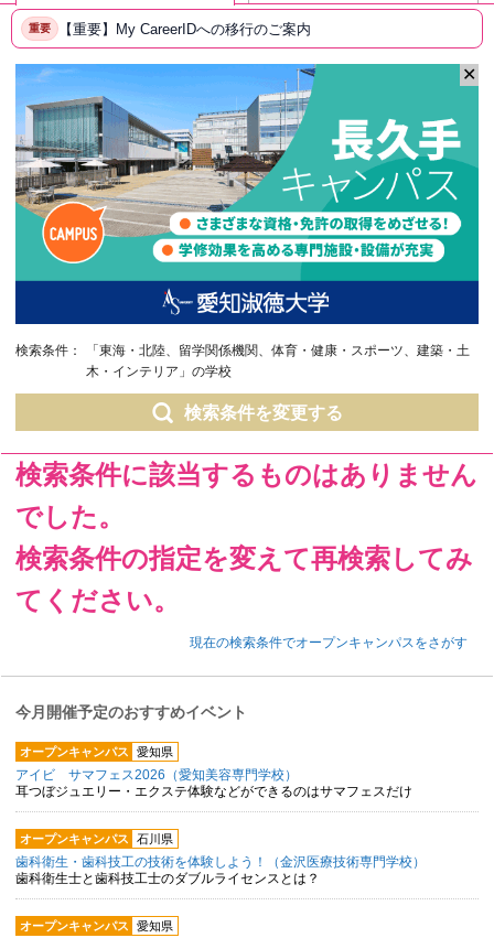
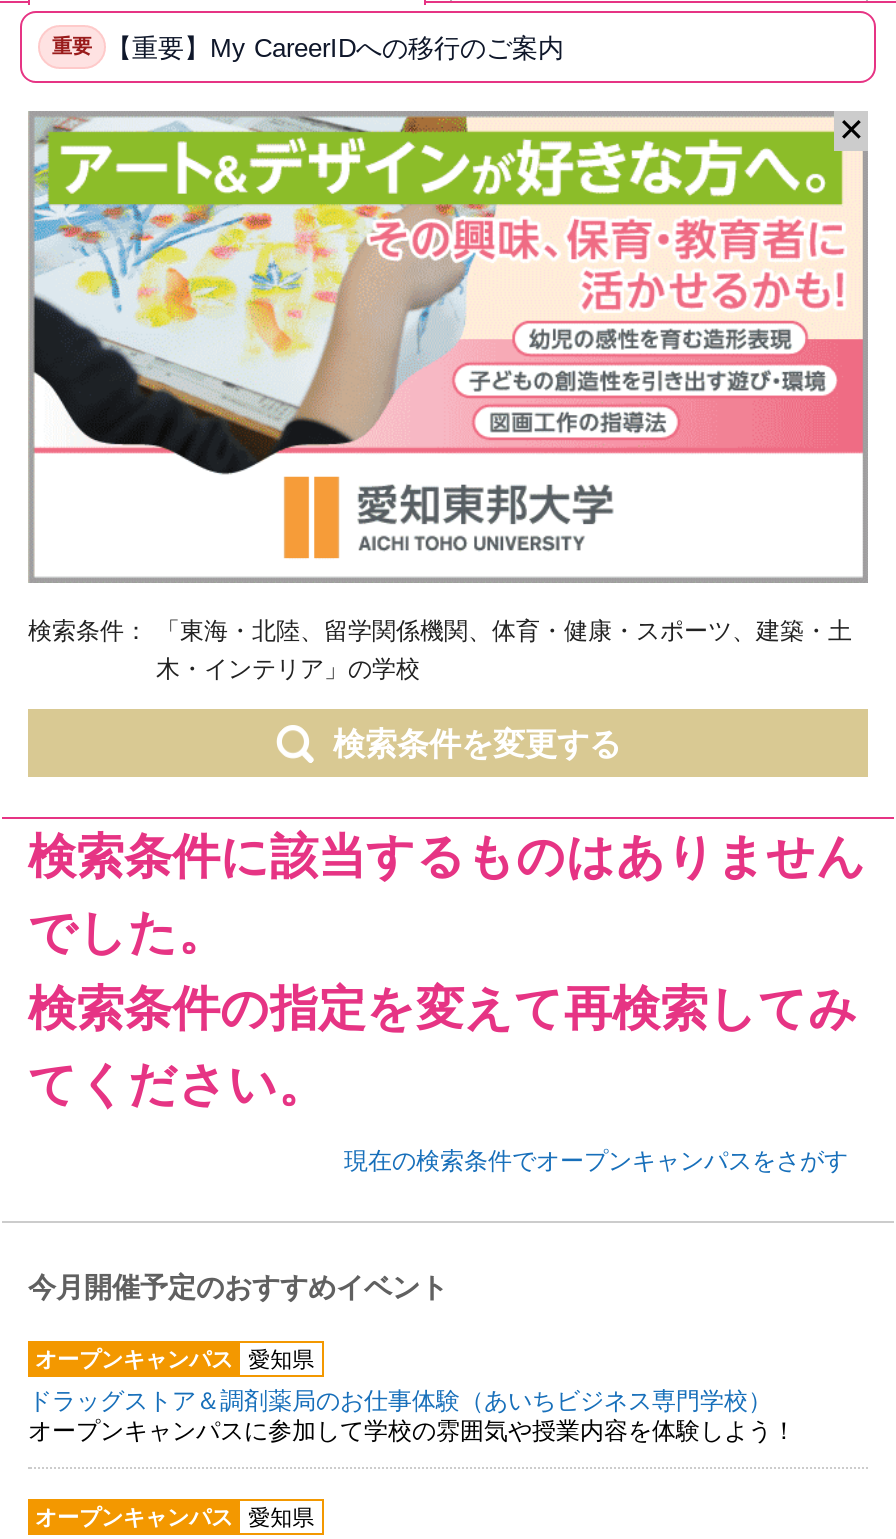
[14,63,480,324] [image] -> [28,109,868,583] [image]
[15,767,426,886] アイビ サマフェス2026（愛知美容専門学校） | 耳つぼジュエリー・エクステ体験などができるのはサマフェスだけ | オープンキャンパス | 石川県 | 歯科衛生・歯科技工の技術を体験しよう！（金沢医療技術専門学校） | 歯科衛生士と歯科技工士のダブルライセンスとは？ -> [28,1387,796,1445] ドラッグストア＆調剤薬局のお仕事体験（あいちビジネス専門学校） | オープンキャンパスに参加して学校の雰囲気や授業内容を体験しよう！

